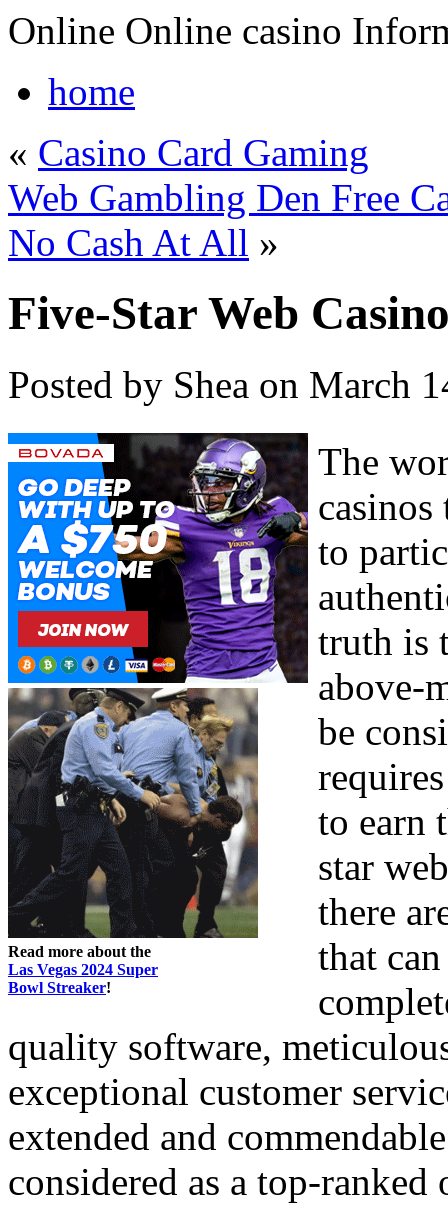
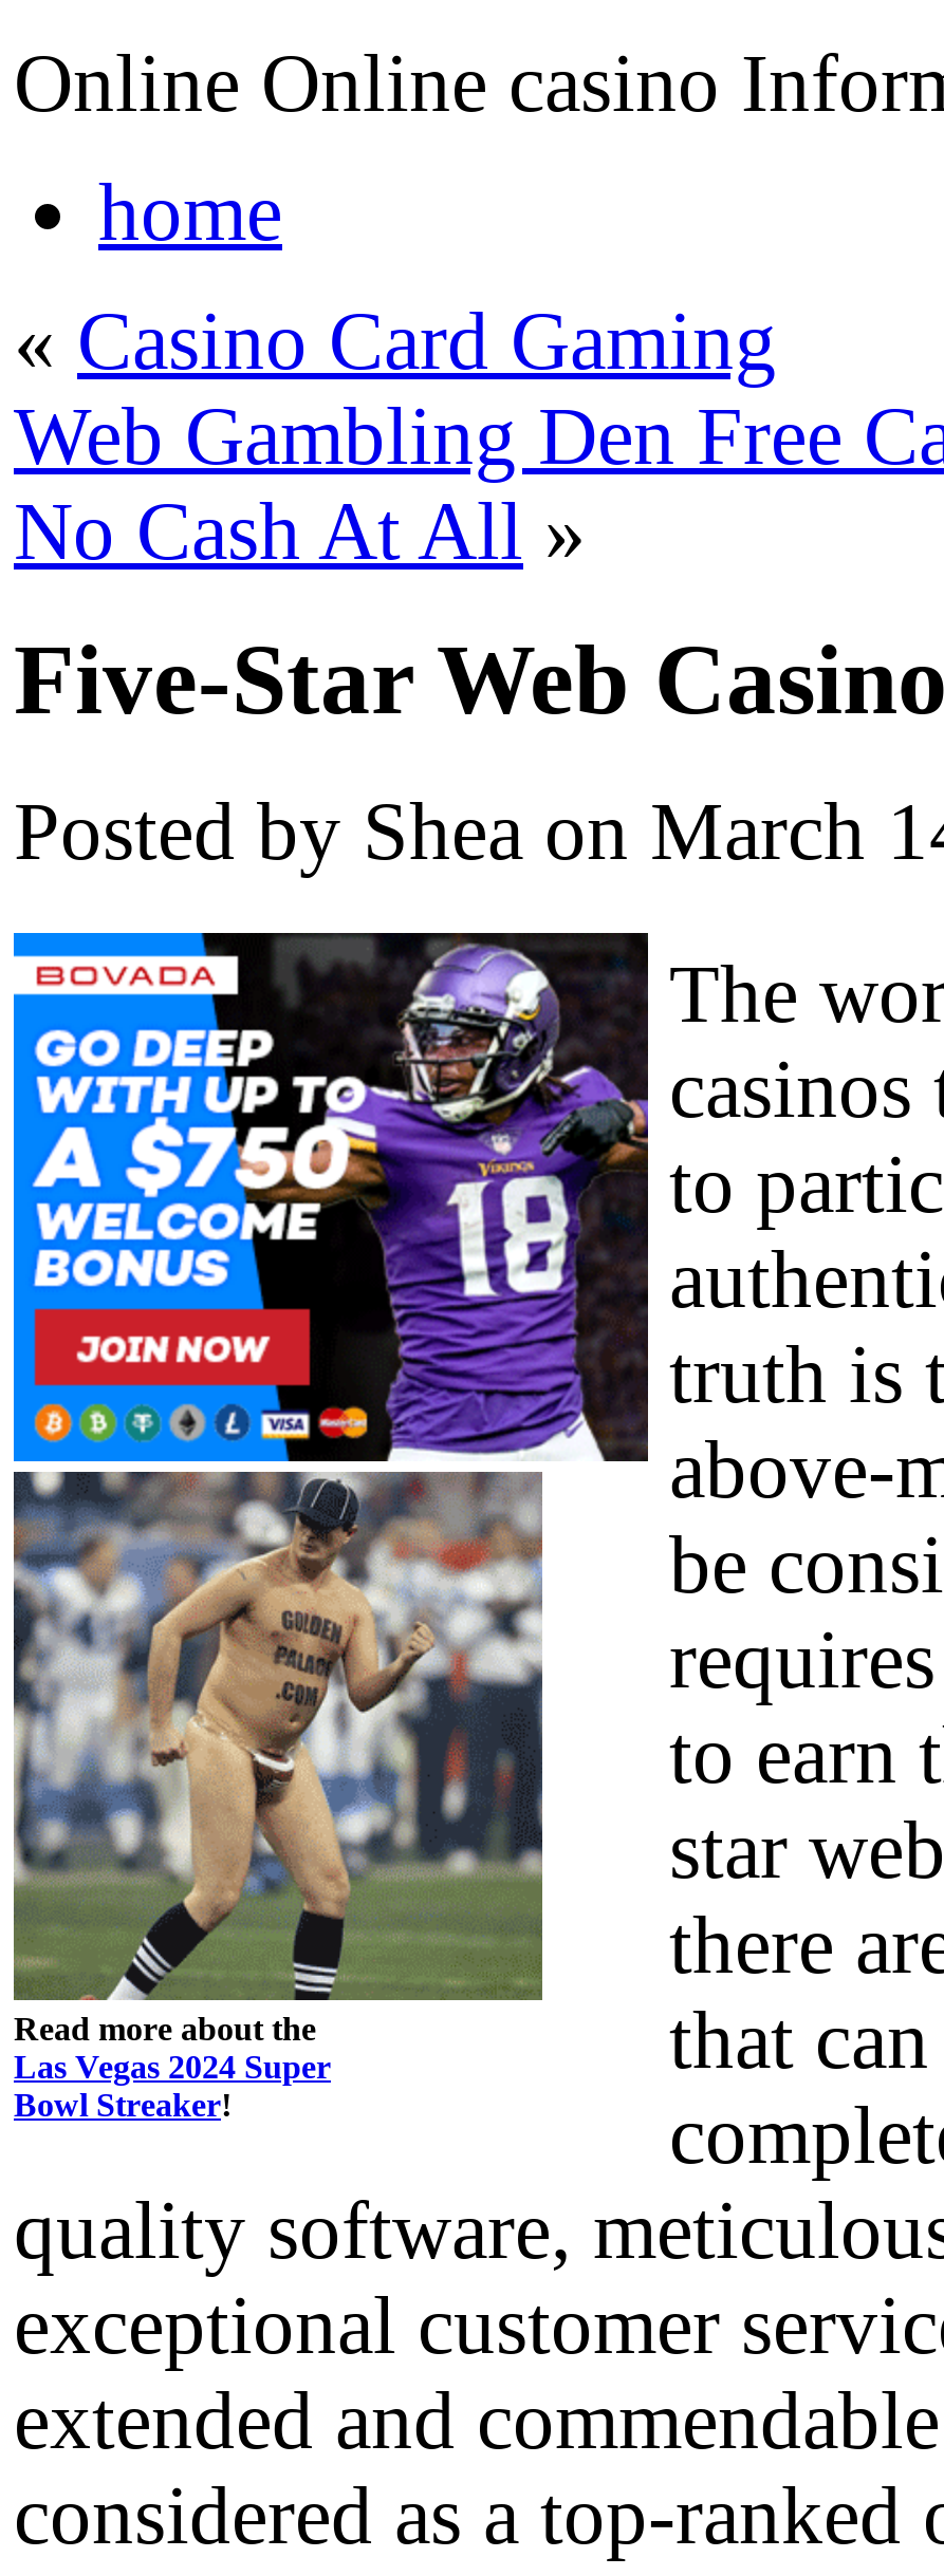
[7,687,259,939] [image] -> [12,1470,544,2002] [image]

